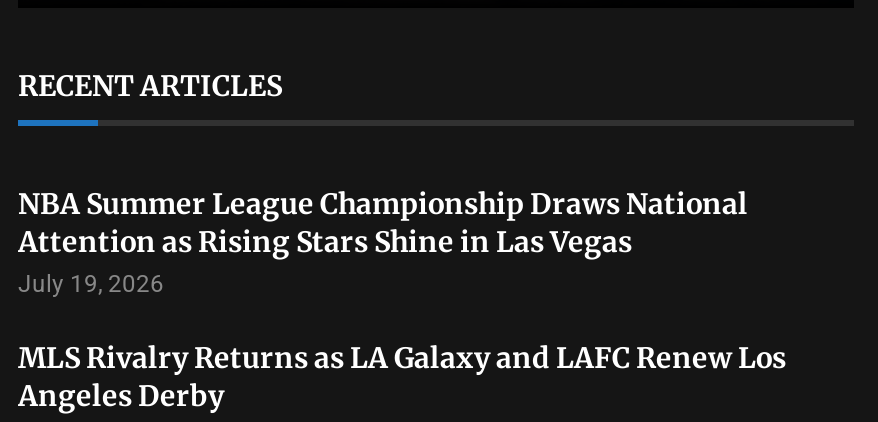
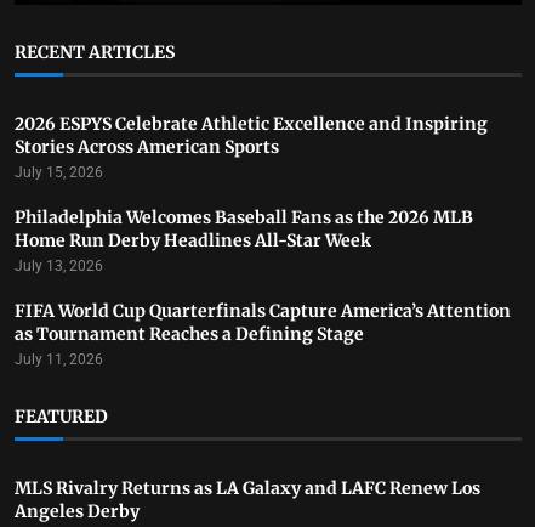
[18,187,748,299] NBA Summer League Championship Draws National | Attention as Rising Stars Shine in Las Vegas | July 19, 2026 -> [15,113,511,428] 2026 ESPYS Celebrate Athletic Excellence and Inspiring | Stories Across American Sports | July 15, 2026 | Philadelphia Welcomes Baseball Fans as the 2026 MLB | Home Run Derby Headlines All-Star Week | July 13, 2026 | FIFA World Cup Quarterfinals Capture America’s Attention | as Tournament Reaches a Defining Stage | July 11, 2026 | FEATURED

